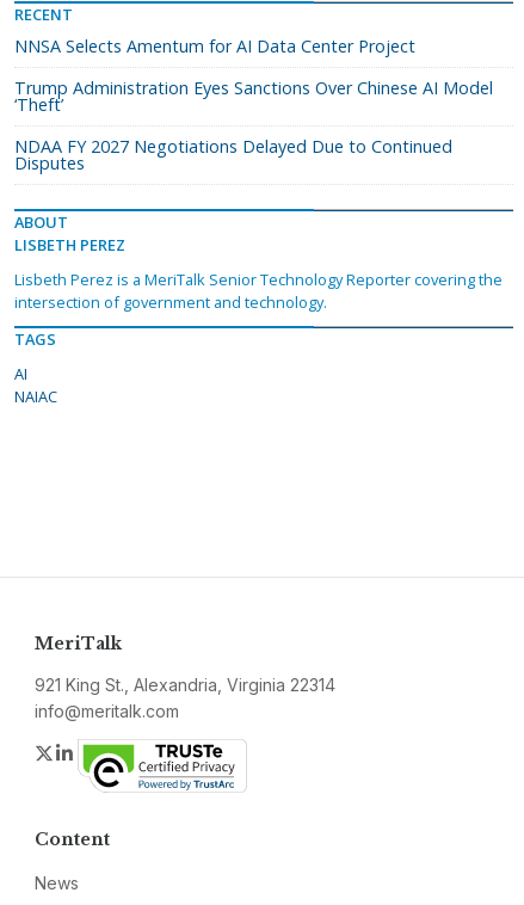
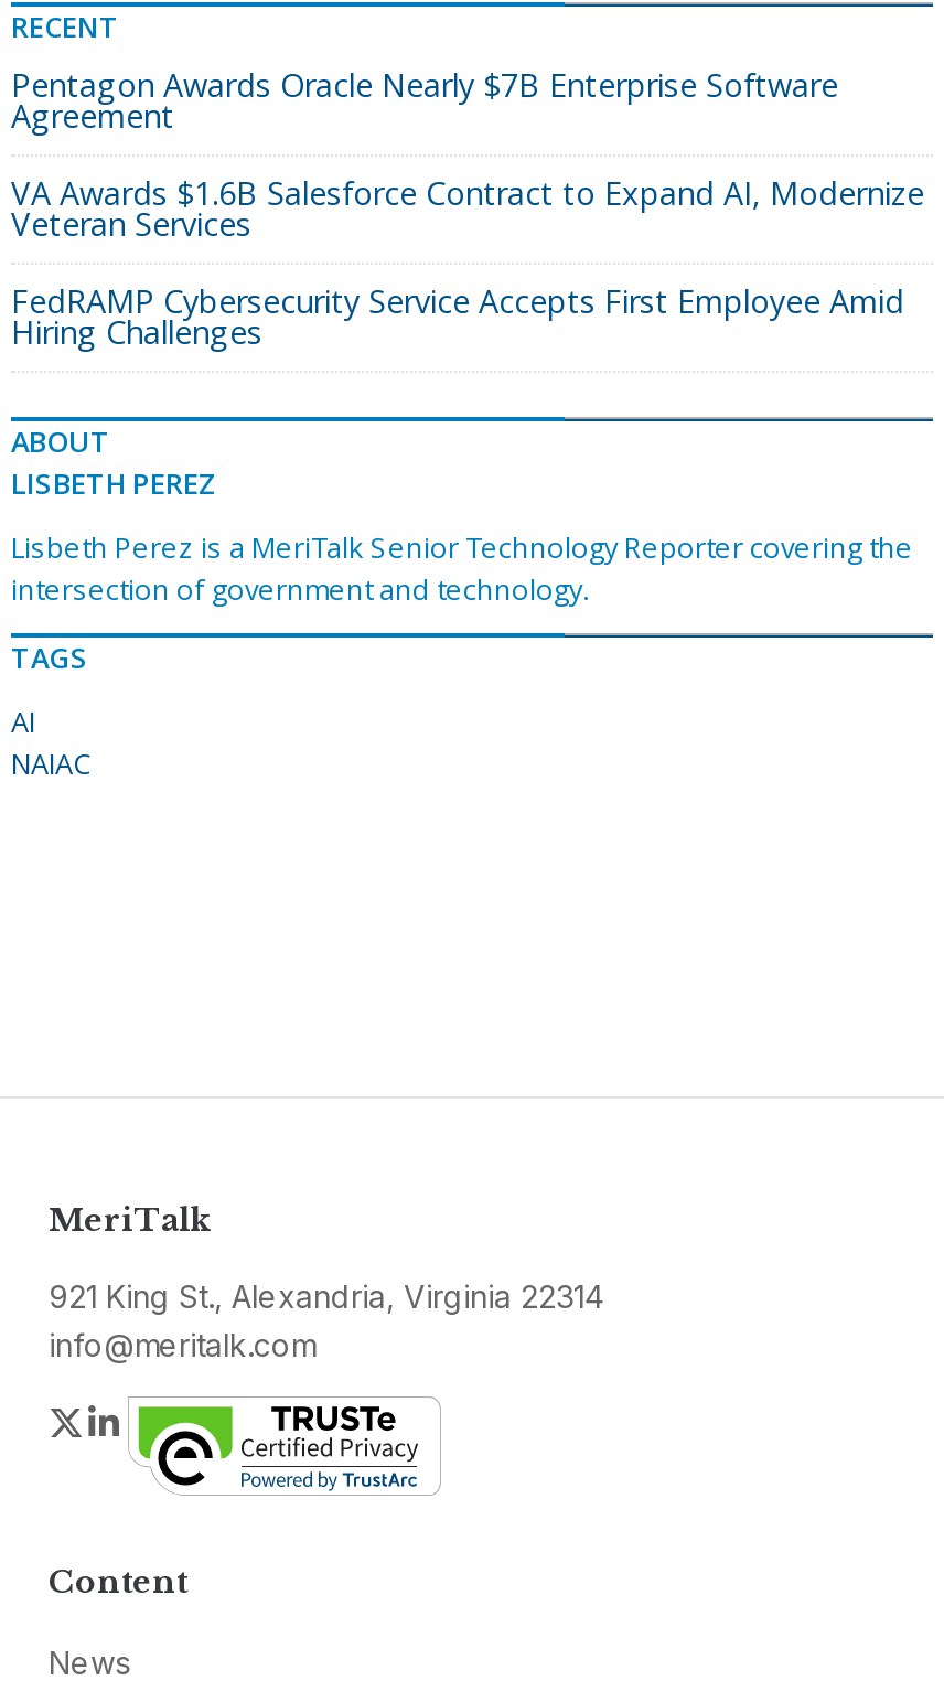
[14,35,415,57] NNSA Selects Amentum for AI Data Center Project -> [11,64,838,137] Pentagon Awards Oracle Nearly $7B Enterprise Software | Agreement
[14,77,493,116] Trump Administration Eyes Sanctions Over Chinese AI Model | ‘Theft’ -> [11,172,924,245] VA Awards $1.6B Salesforce Contract to Expand AI, Modernize | Veteran Services
[14,135,452,174] NDAA FY 2027 Negotiations Delayed Due to Continued | Disputes -> [11,280,904,353] FedRAMP Cybersecurity Service Accepts First Employee Amid | Hiring Challenges

